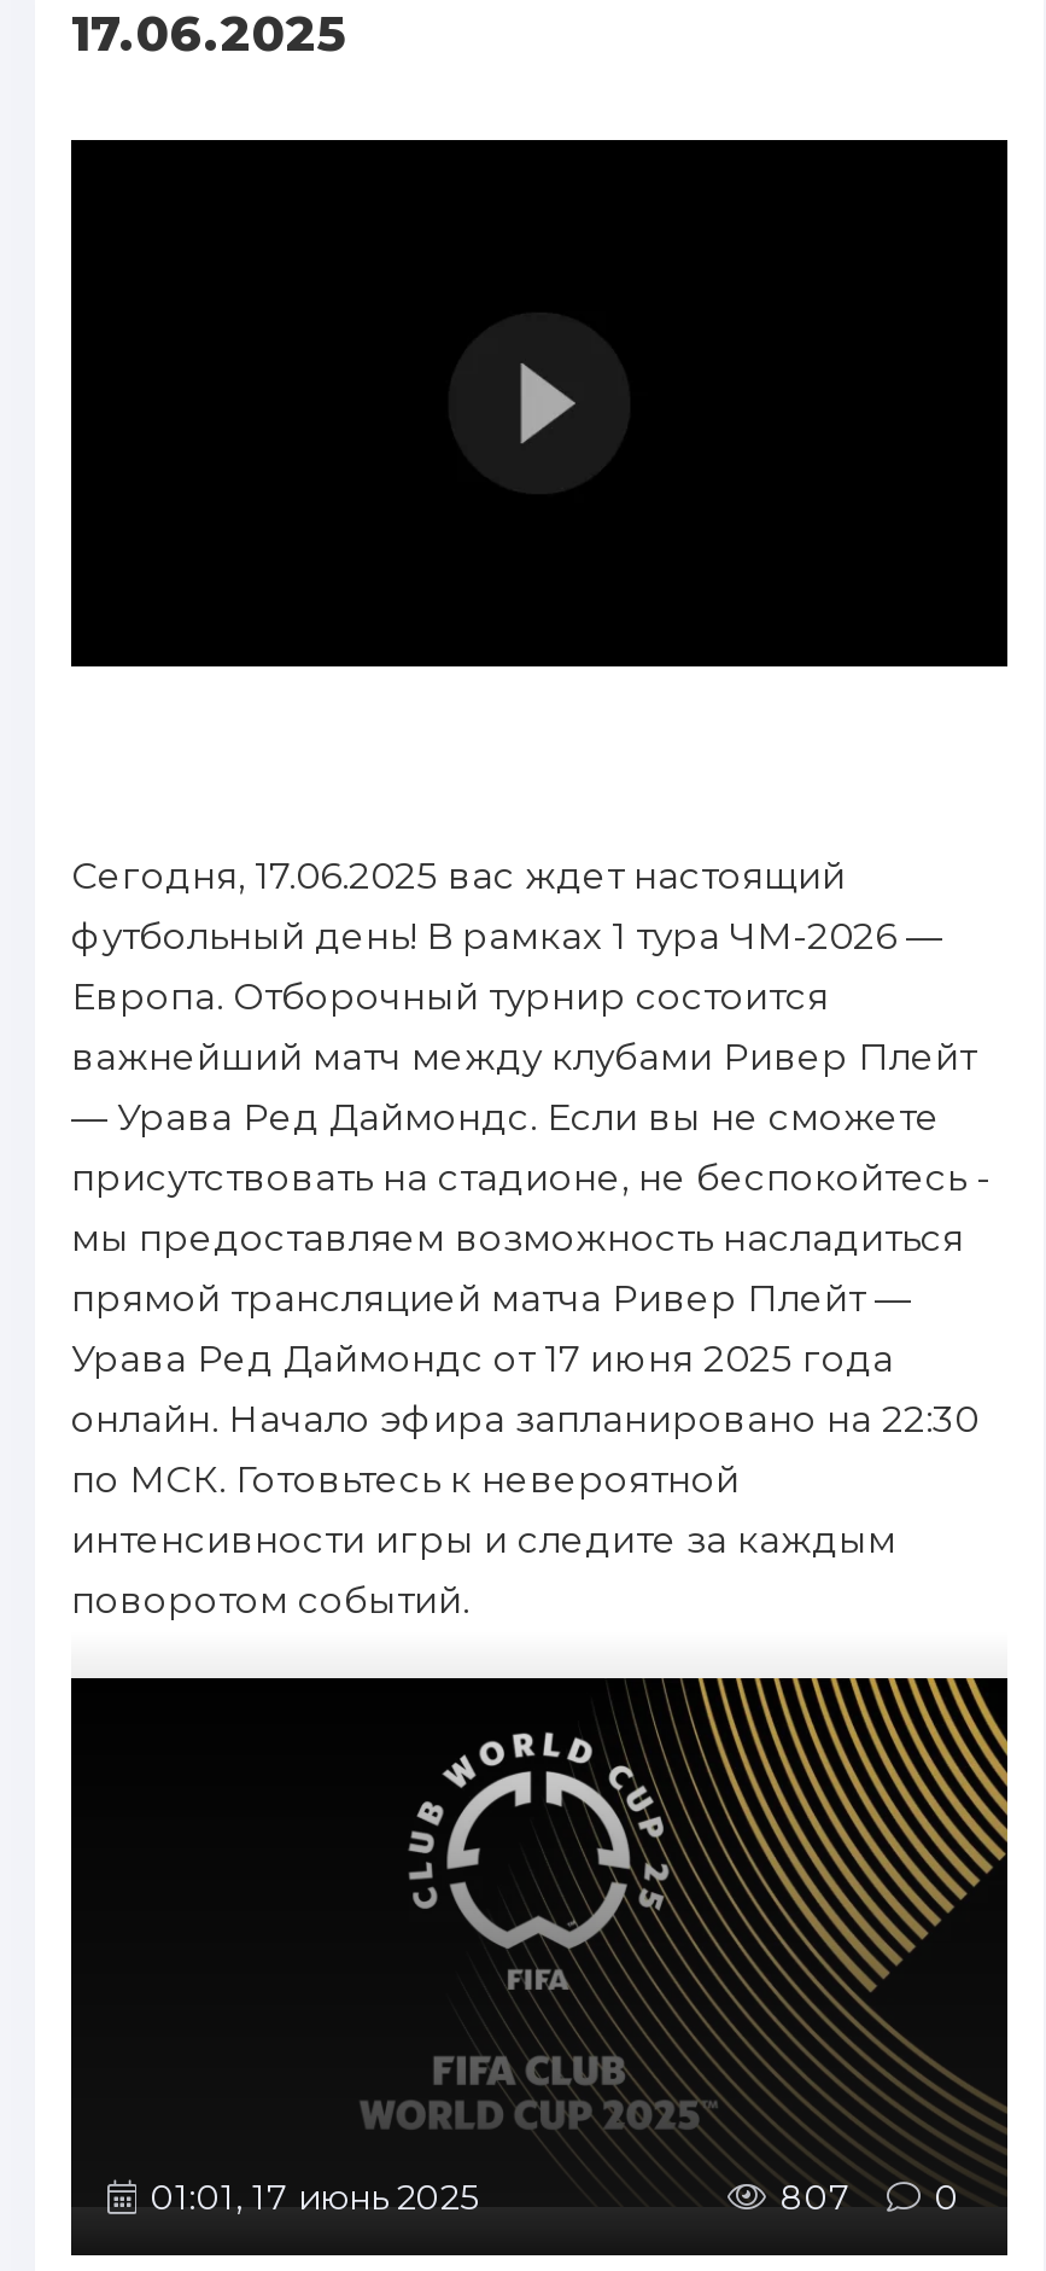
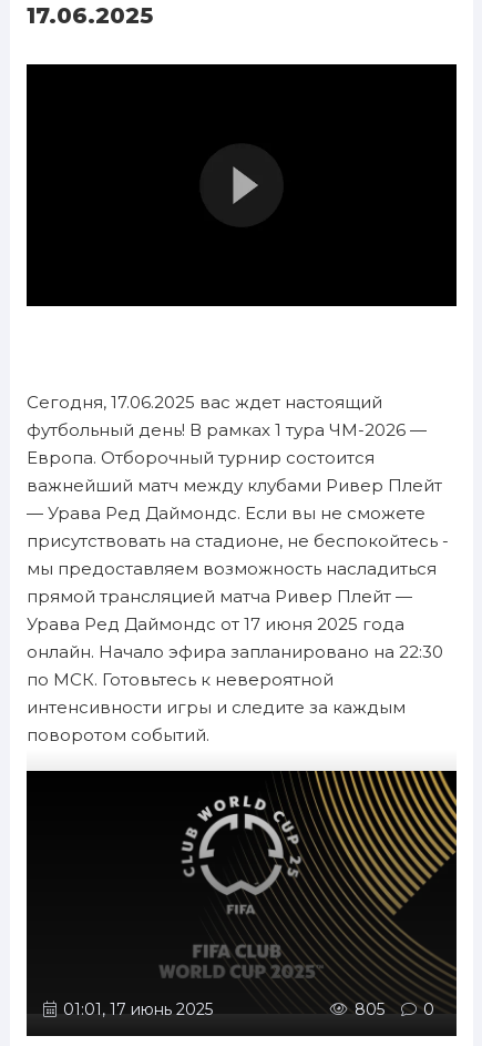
[781,2175,851,2218] 807 -> [355,999,384,1019] 805

